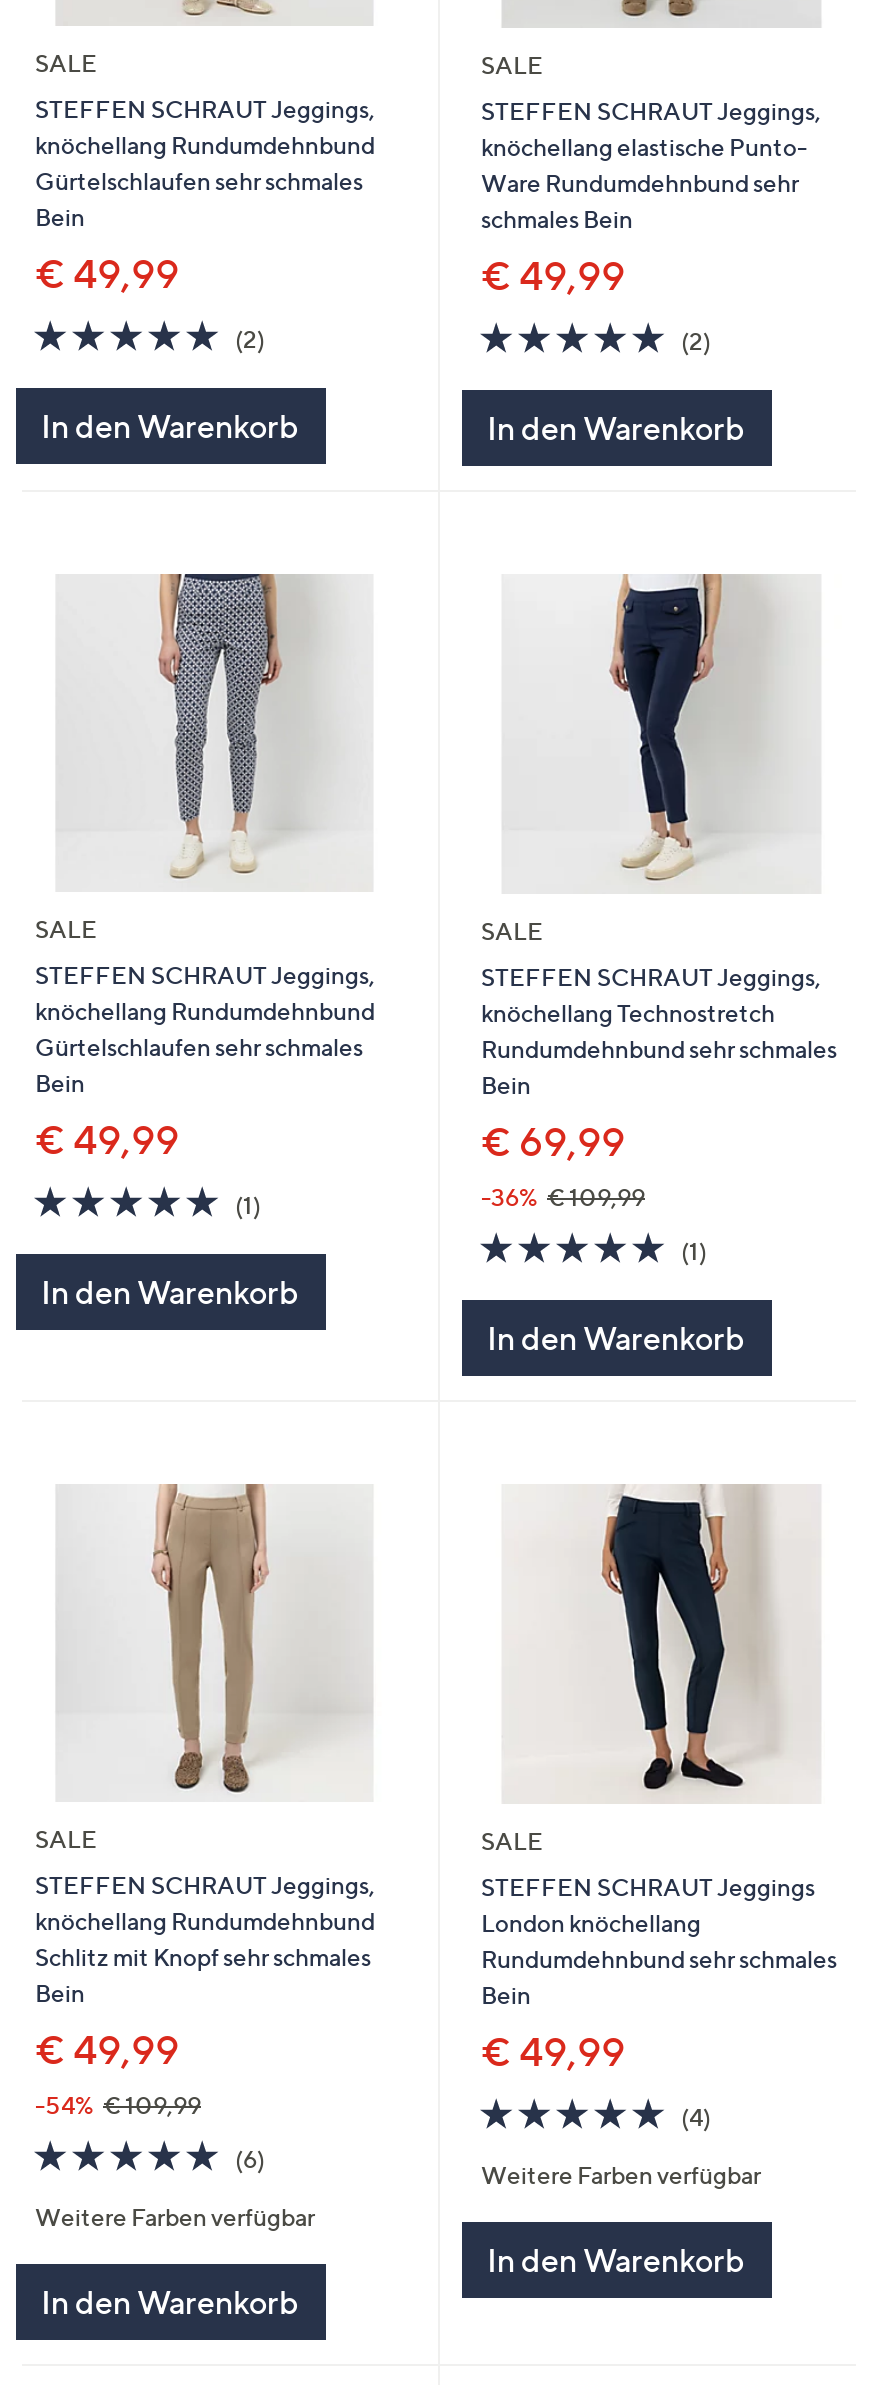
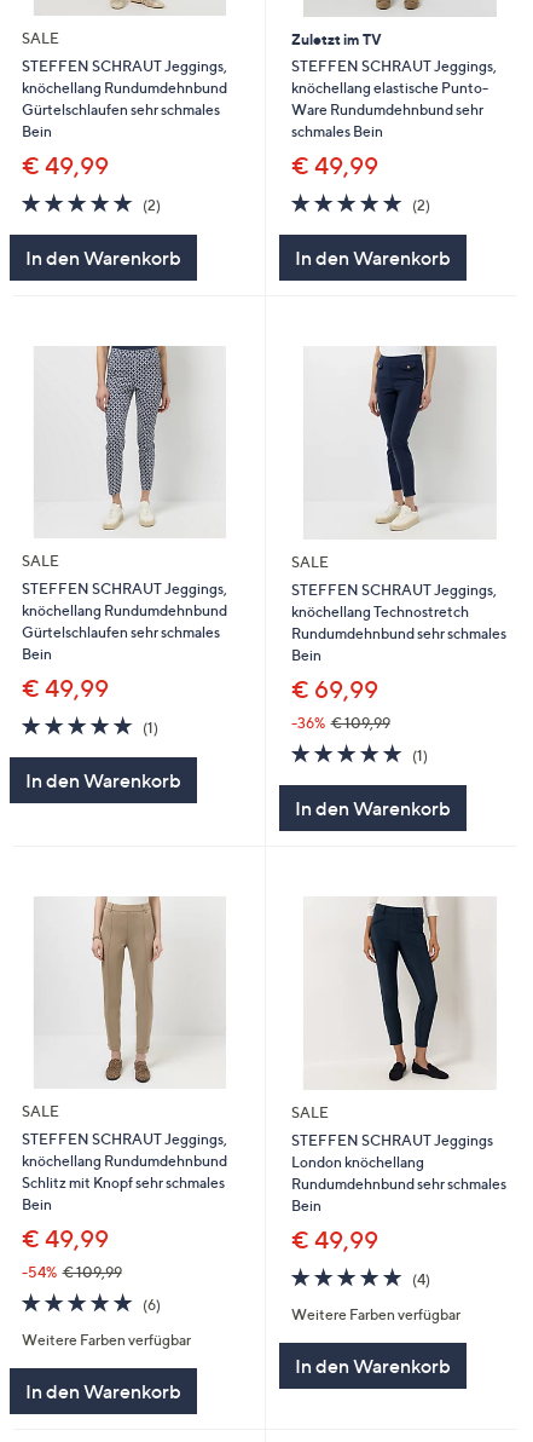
[481,50,543,80] SALE -> [291,30,381,48] Zuletzt im TV

